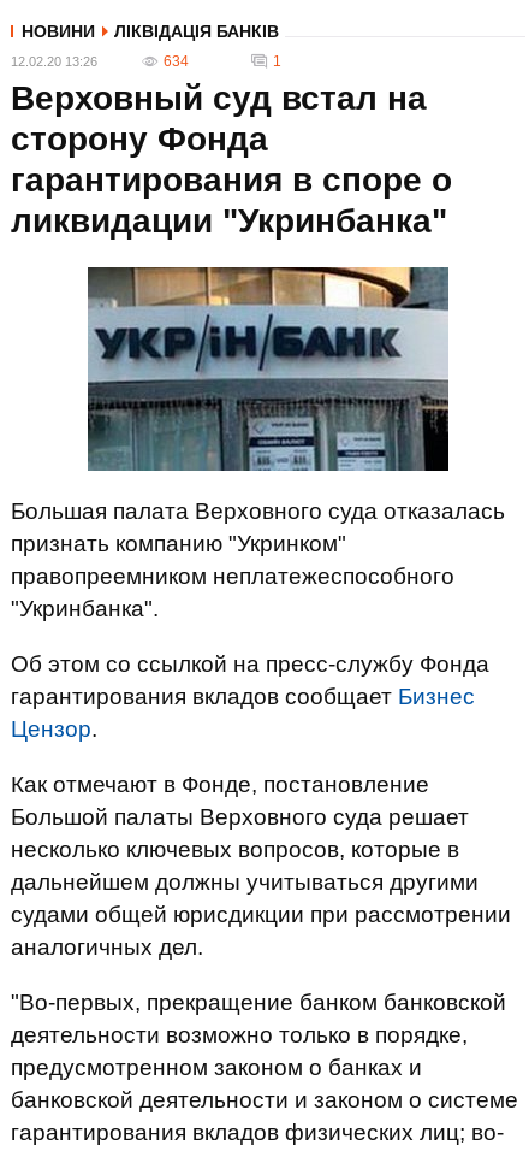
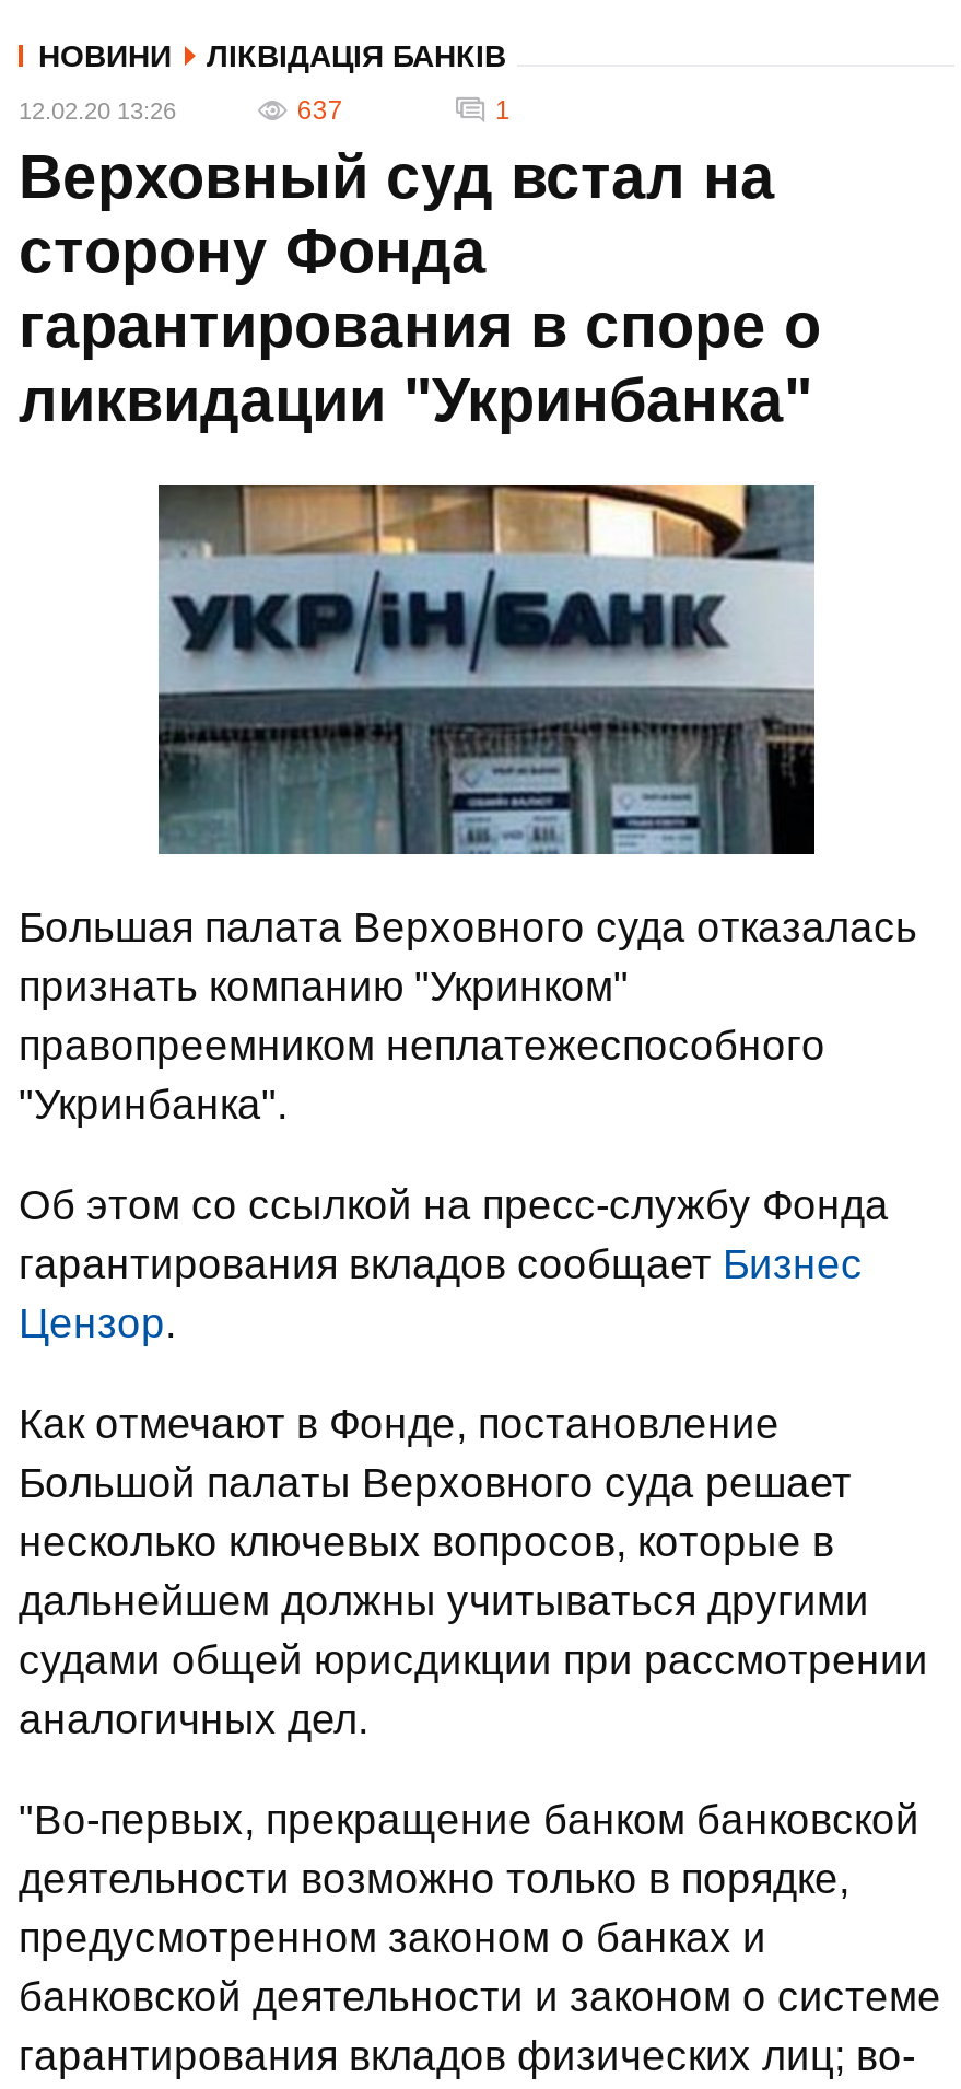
[164,53,189,70] 634 -> [297,95,343,125] 637

